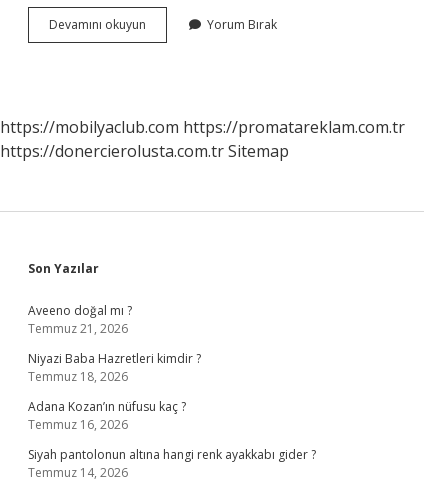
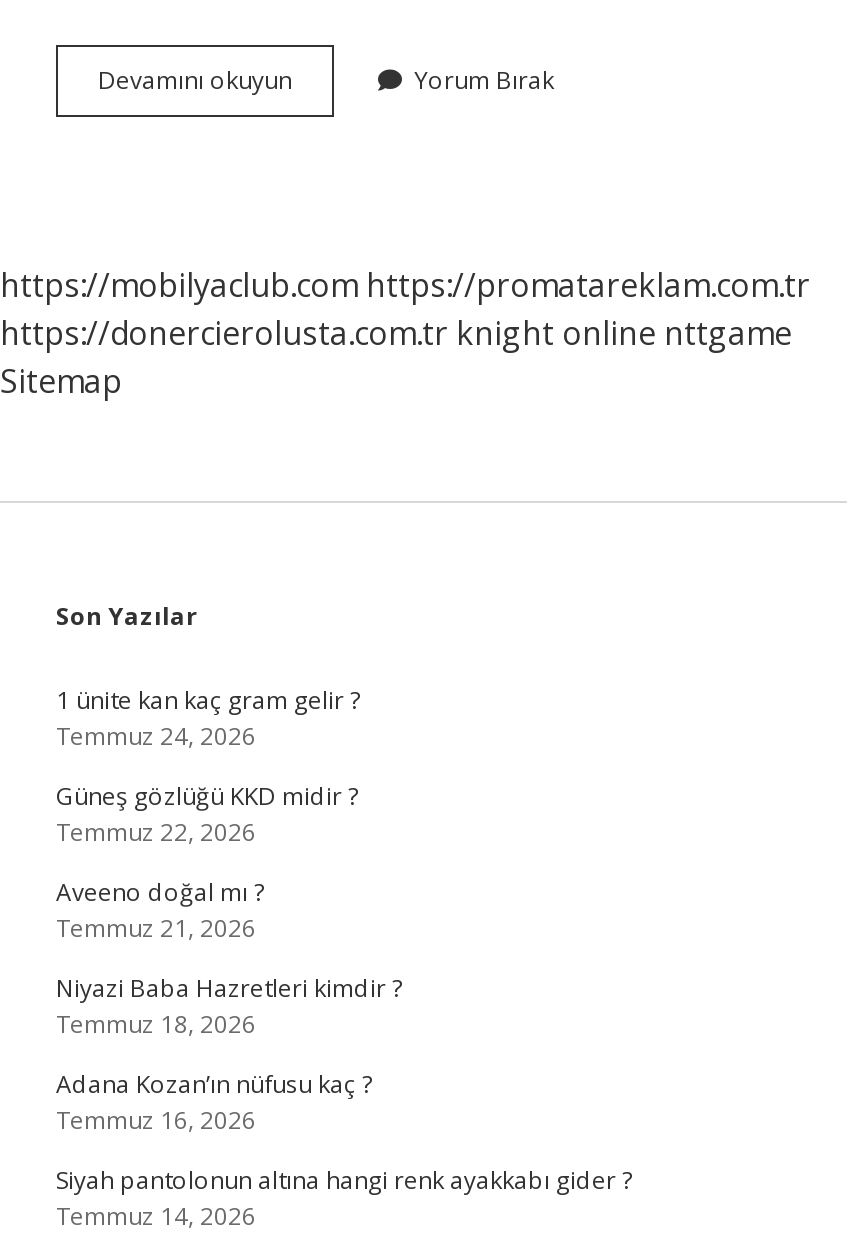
[0,140,289,162] https://donercierolusta.com.tr Sitemap -> [0,311,792,403] https://donercierolusta.com.tr knight online nttgame | Sitemap
none -> [56,683,360,849] 1 ünite kan kaç gram gelir ? | Temmuz 24, 2026 | Güneş gözlüğü KKD midir ? | Temmuz 22, 2026

